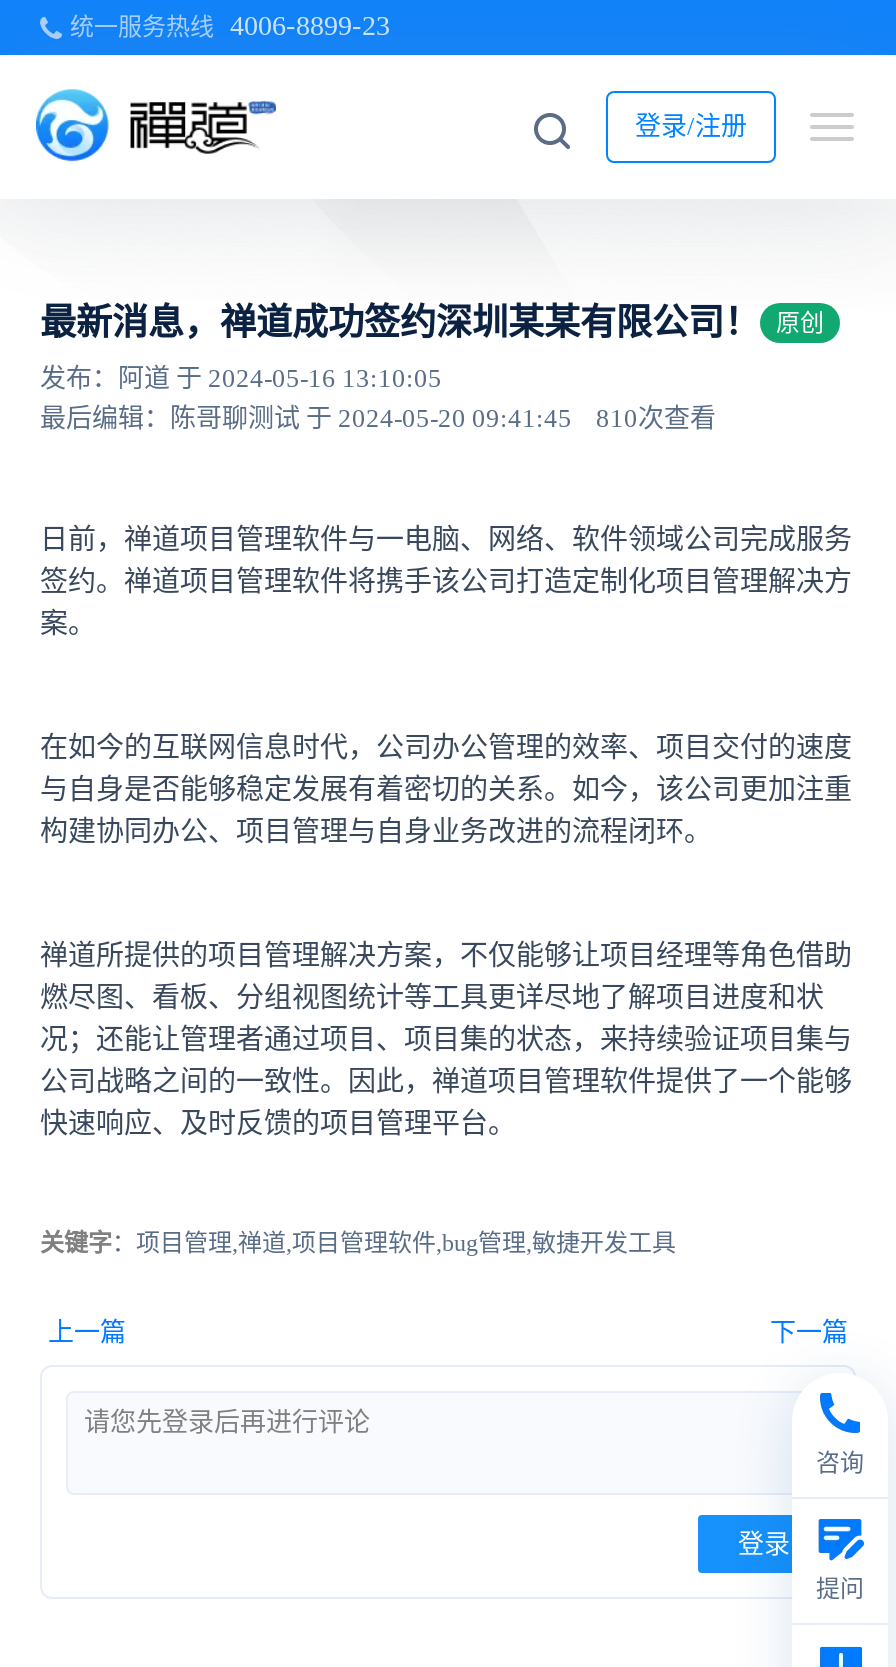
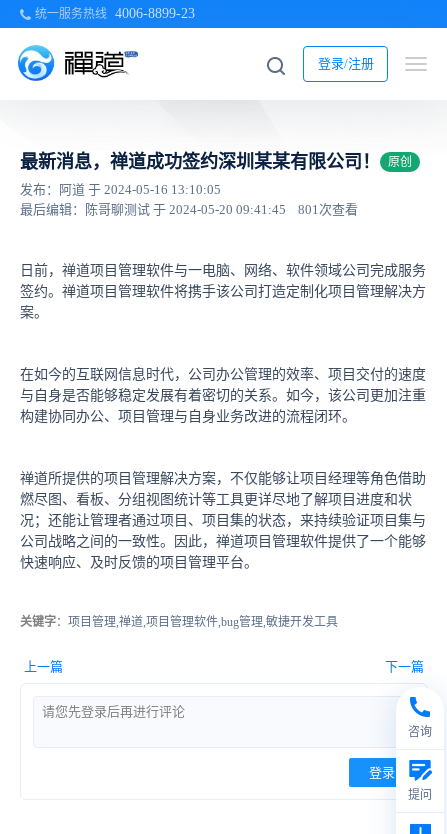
[40,403,716,433] 最后编辑：陈哥聊测试 于 2024-05-20 09:41:45 810次查看 -> [20,202,358,217] 最后编辑：陈哥聊测试 于 2024-05-20 09:41:45 801次查看

